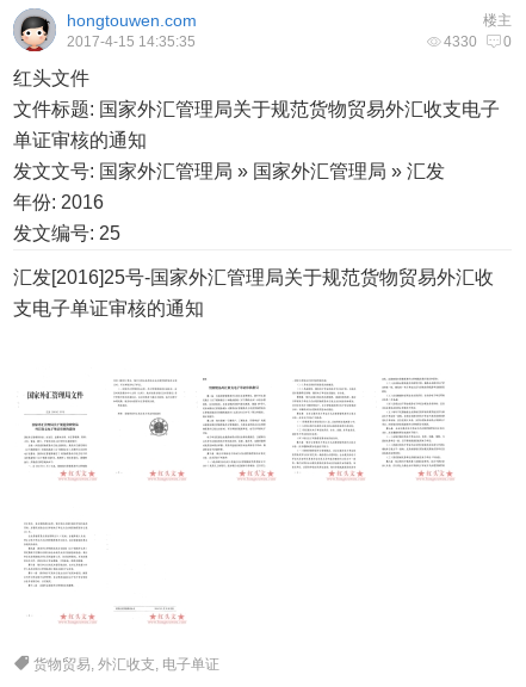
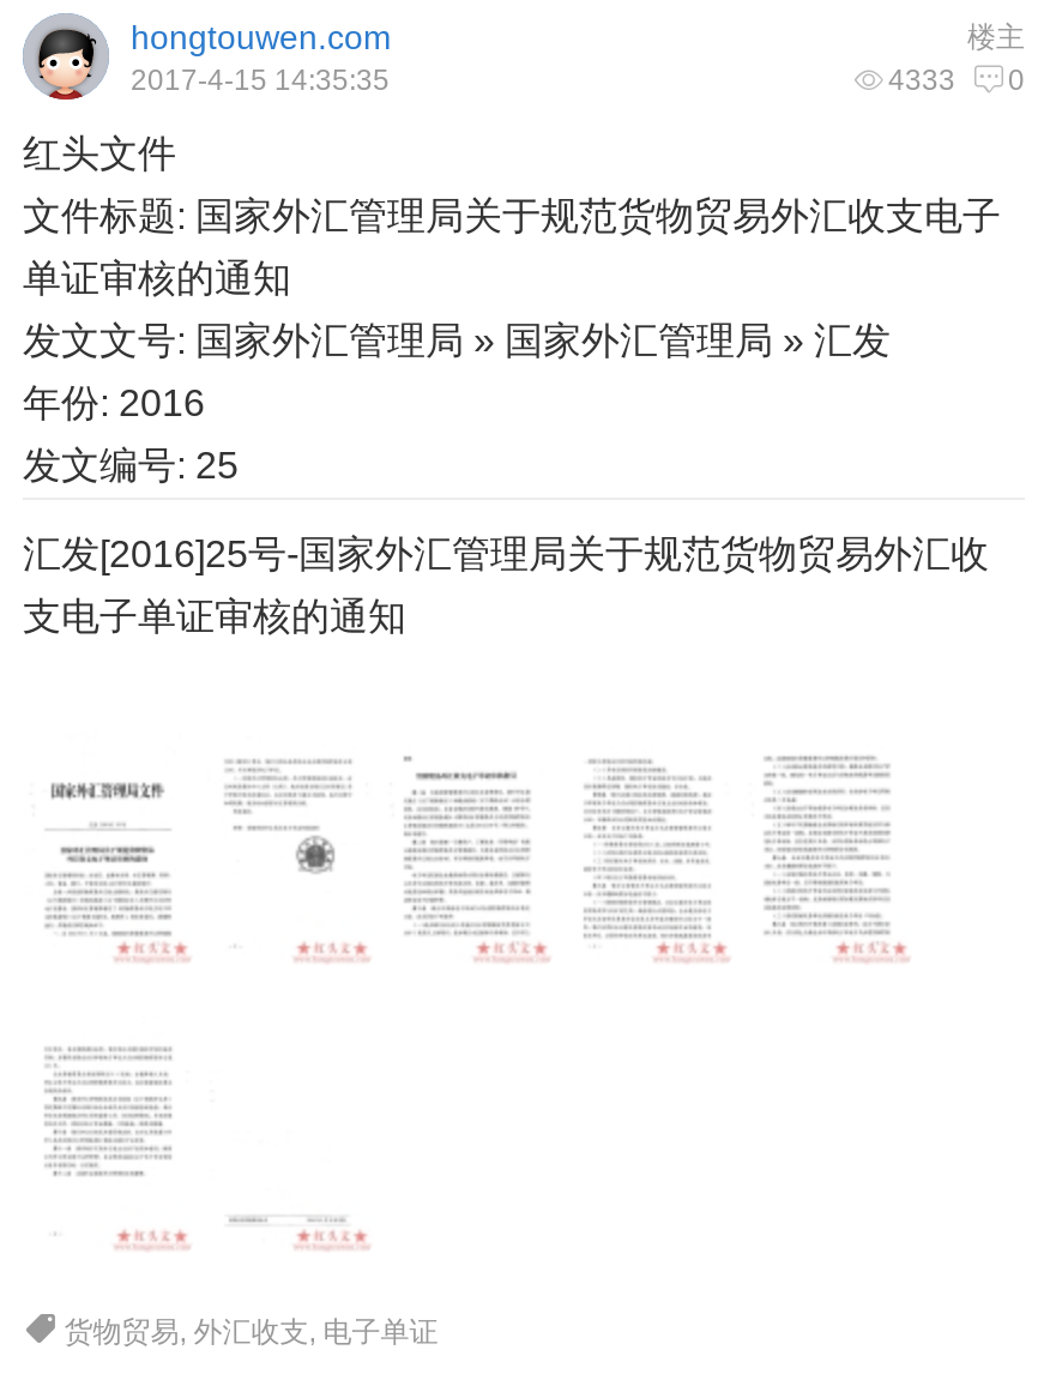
[444,33,512,50] 4330 0 -> [888,64,1025,97] 4333 0

